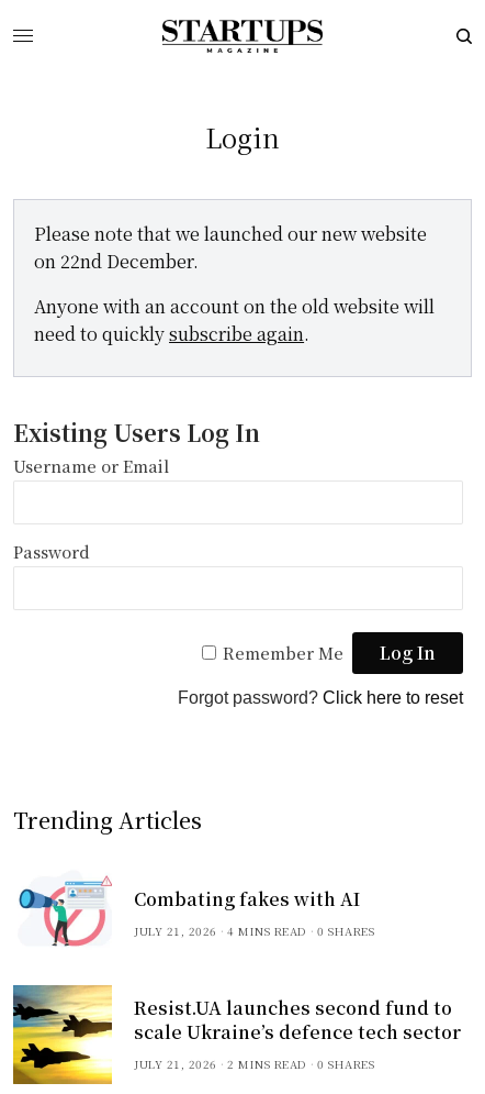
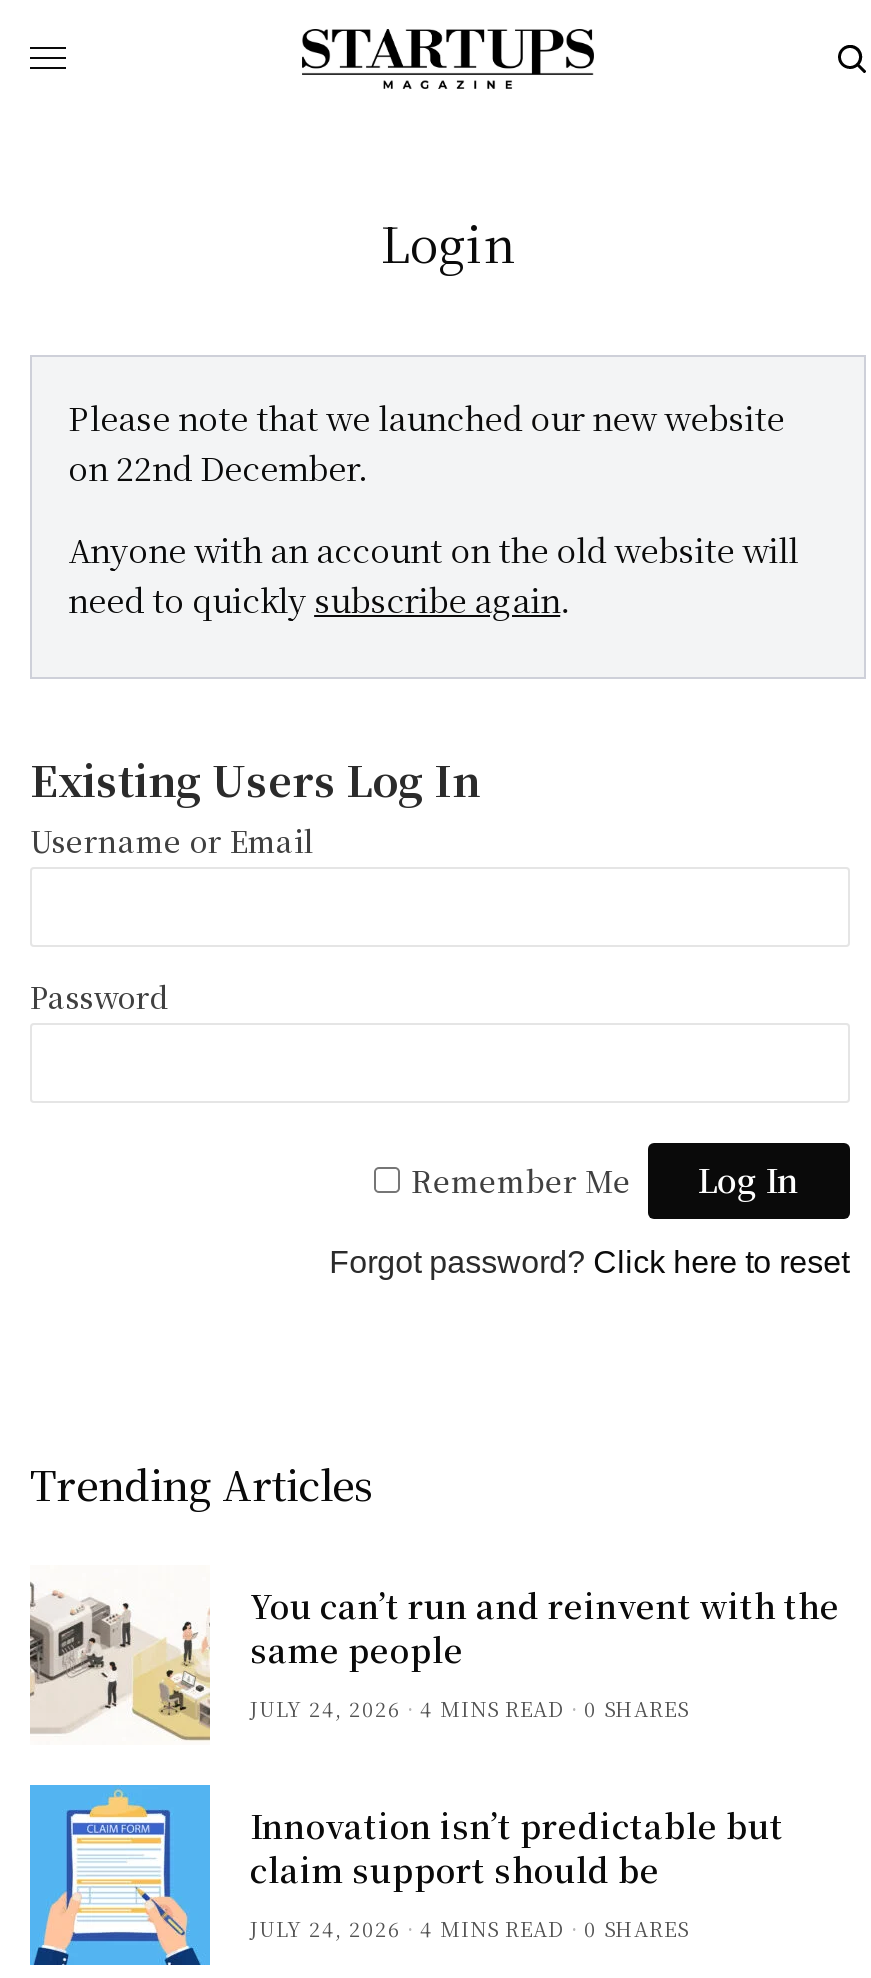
[13,875,360,949] [image] | Combating fakes with AI | JULY 21, 2026 -> [28,1583,840,1743] [image] | You can’t run and reinvent with the | same people | JULY 24, 2026
[12,984,461,1085] [image] | Resist.UA launches second fund to | scale Ukraine’s defence tech sector | JULY 21, 2026 | 2 MINS READ -> [28,1783,784,1967] [image] | Innovation isn’t predictable but | claim support should be | JULY 24, 2026 | 4 MINS READ

